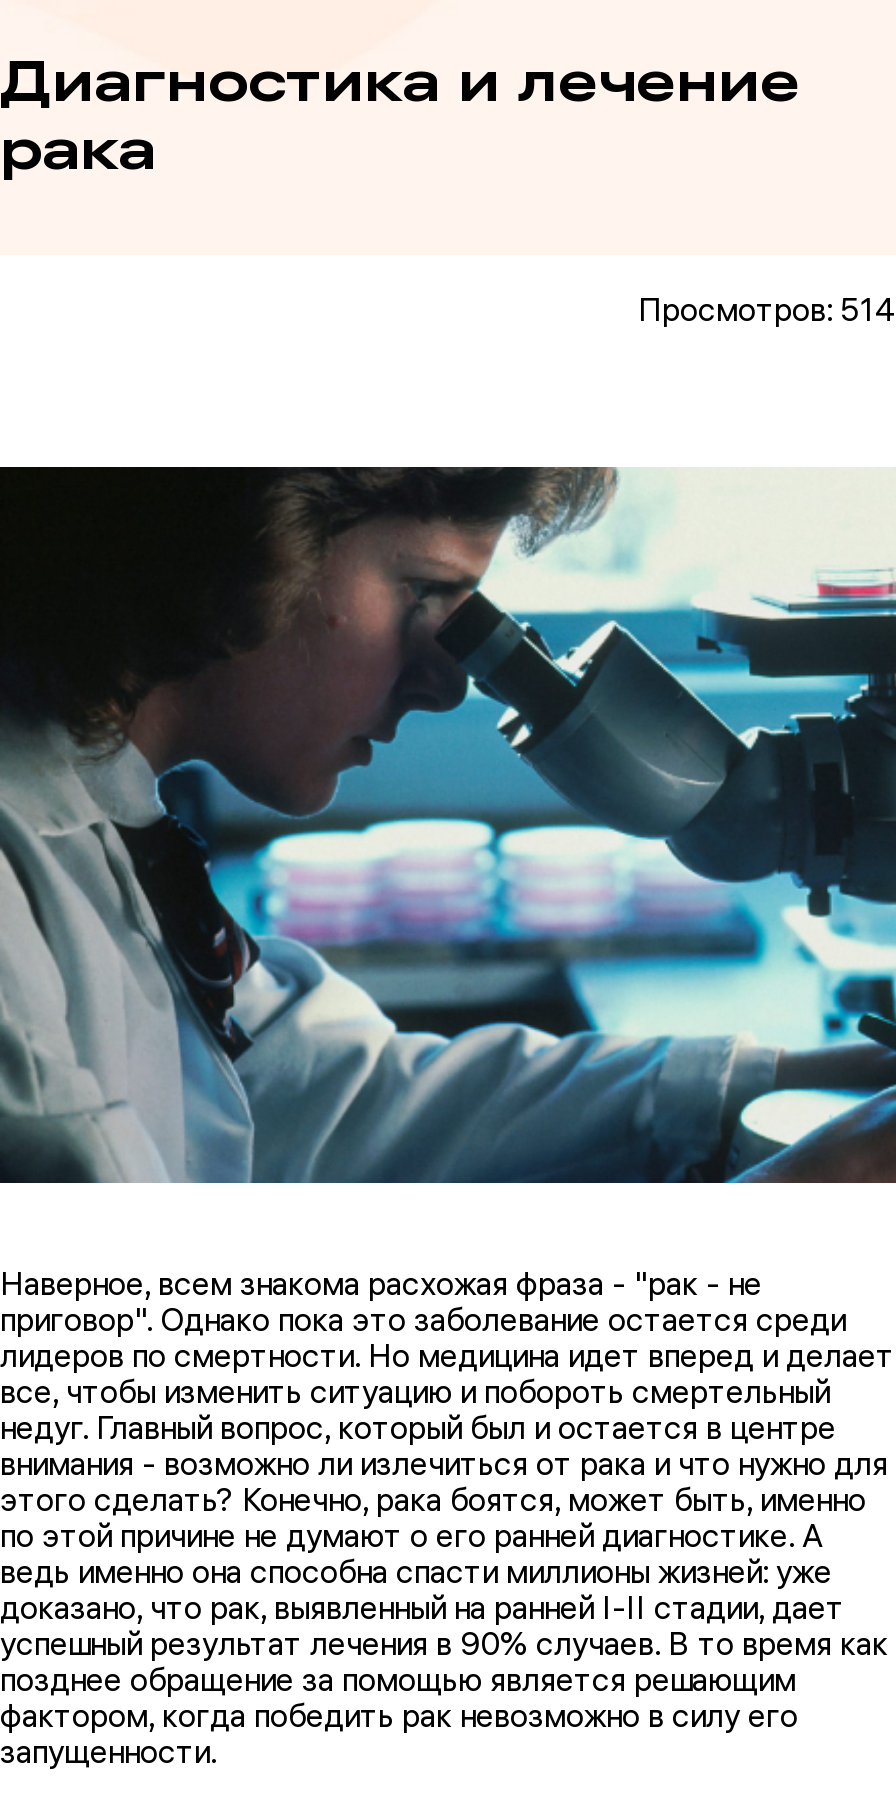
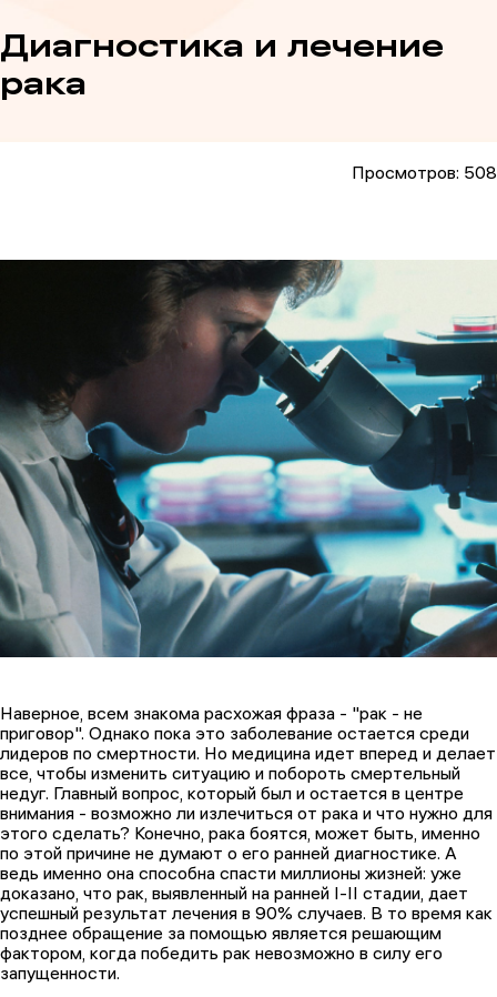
[638,289,896,329] Просмотров: 514 -> [352,161,497,183] Просмотров: 508

